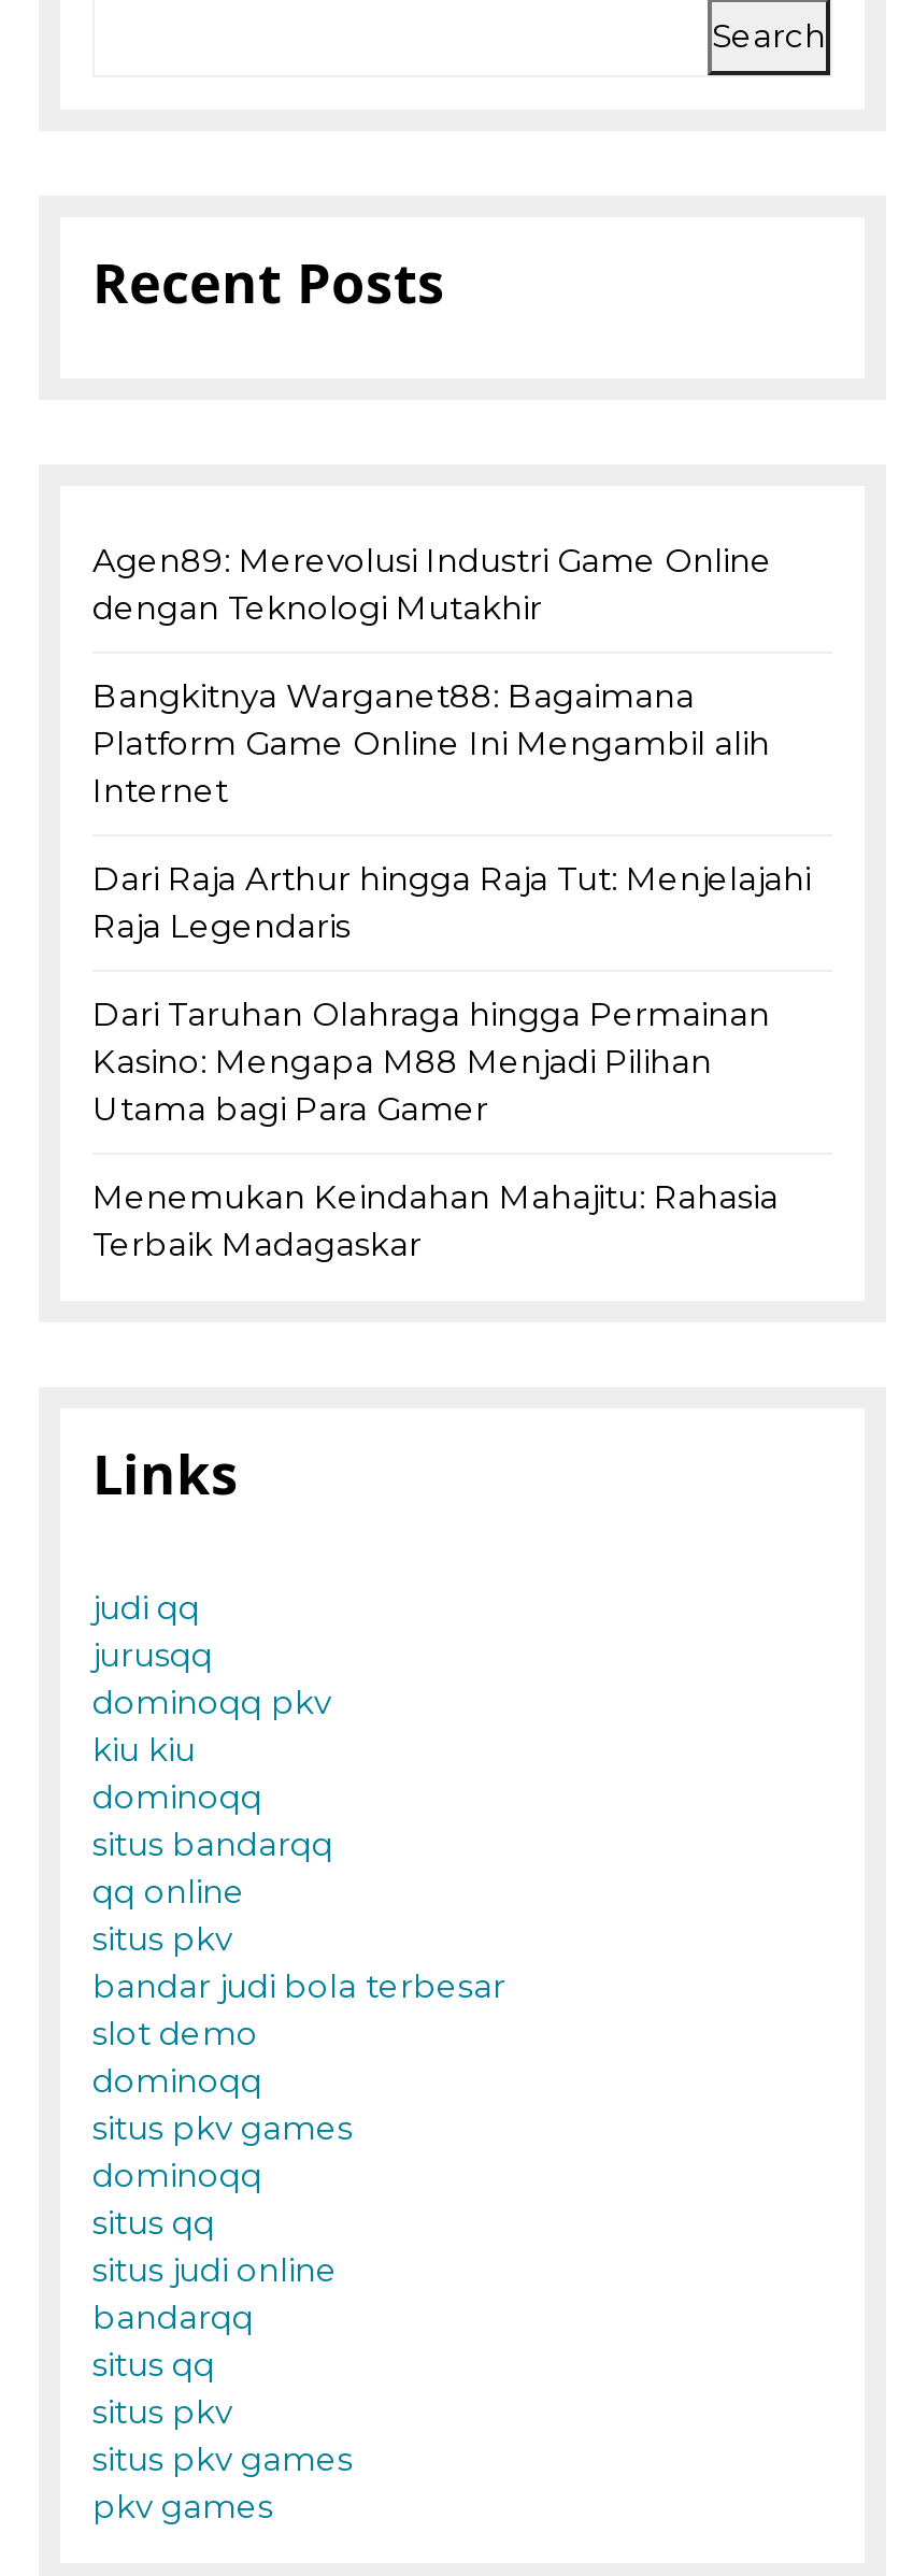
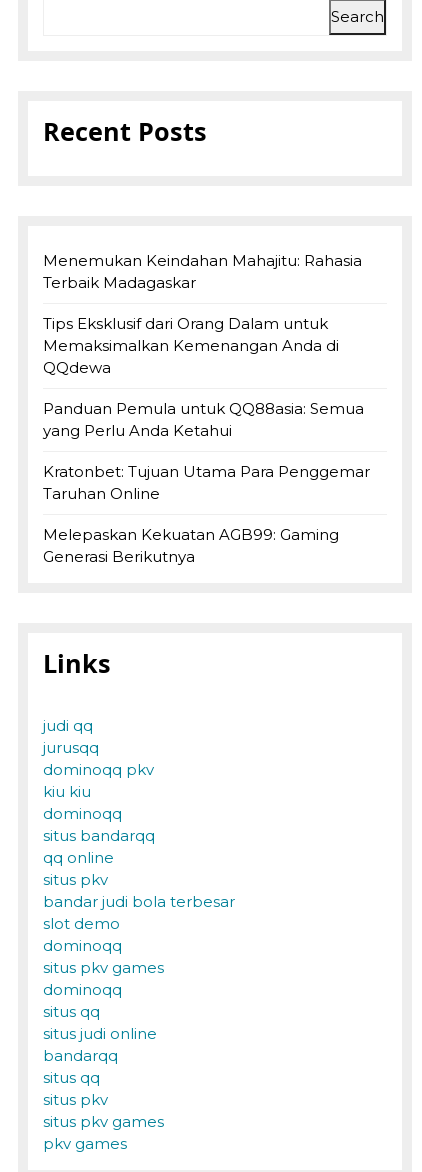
[92,539,811,1128] Agen89: Merevolusi Industri Game Online | dengan Teknologi Mutakhir | Bangkitnya Warganet88: Bagaimana | Platform Game Online Ini Mengambil alih | Internet | Dari Raja Arthur hingga Raja Tut: Menjelajahi | Raja Legendaris | Dari Taruhan Olahraga hingga Permainan | Kasino: Mengapa M88 Menjadi Pilihan | Utama bagi Para Gamer -> none
moved [92,1176,779,1264] -> [43,251,362,292]: Menemukan Keindahan Mahajitu: Rahasia | Terbaik Madagaskar
none -> [43,314,370,566] Tips Eksklusif dari Orang Dalam untuk | Memaksimalkan Kemenangan Anda di | QQdewa | Panduan Pemula untuk QQ88asia: Semua | yang Perlu Anda Ketahui | Kratonbet: Tujuan Utama Para Penggemar | Taruhan Online | Melepaskan Kekuatan AGB99: Gaming | Generasi Berikutnya

